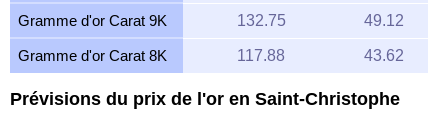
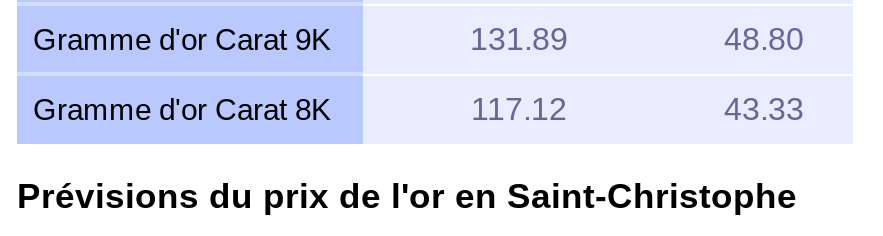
[236,12,285,29] 132.75 -> [470,23,568,57] 131.89
[363,12,403,29] 49.12 -> [724,23,804,57] 48.80
[237,47,285,64] 117.88 -> [471,93,567,127] 117.12
[363,47,403,64] 43.62 -> [724,93,804,127] 43.33

